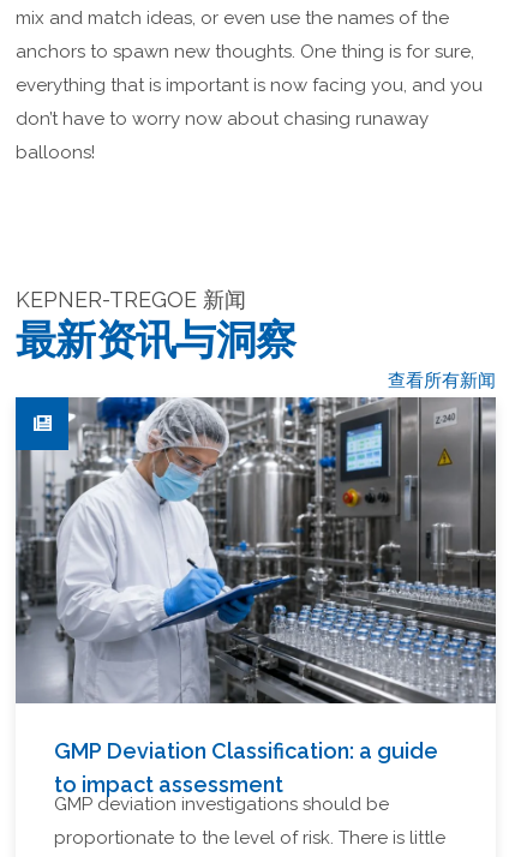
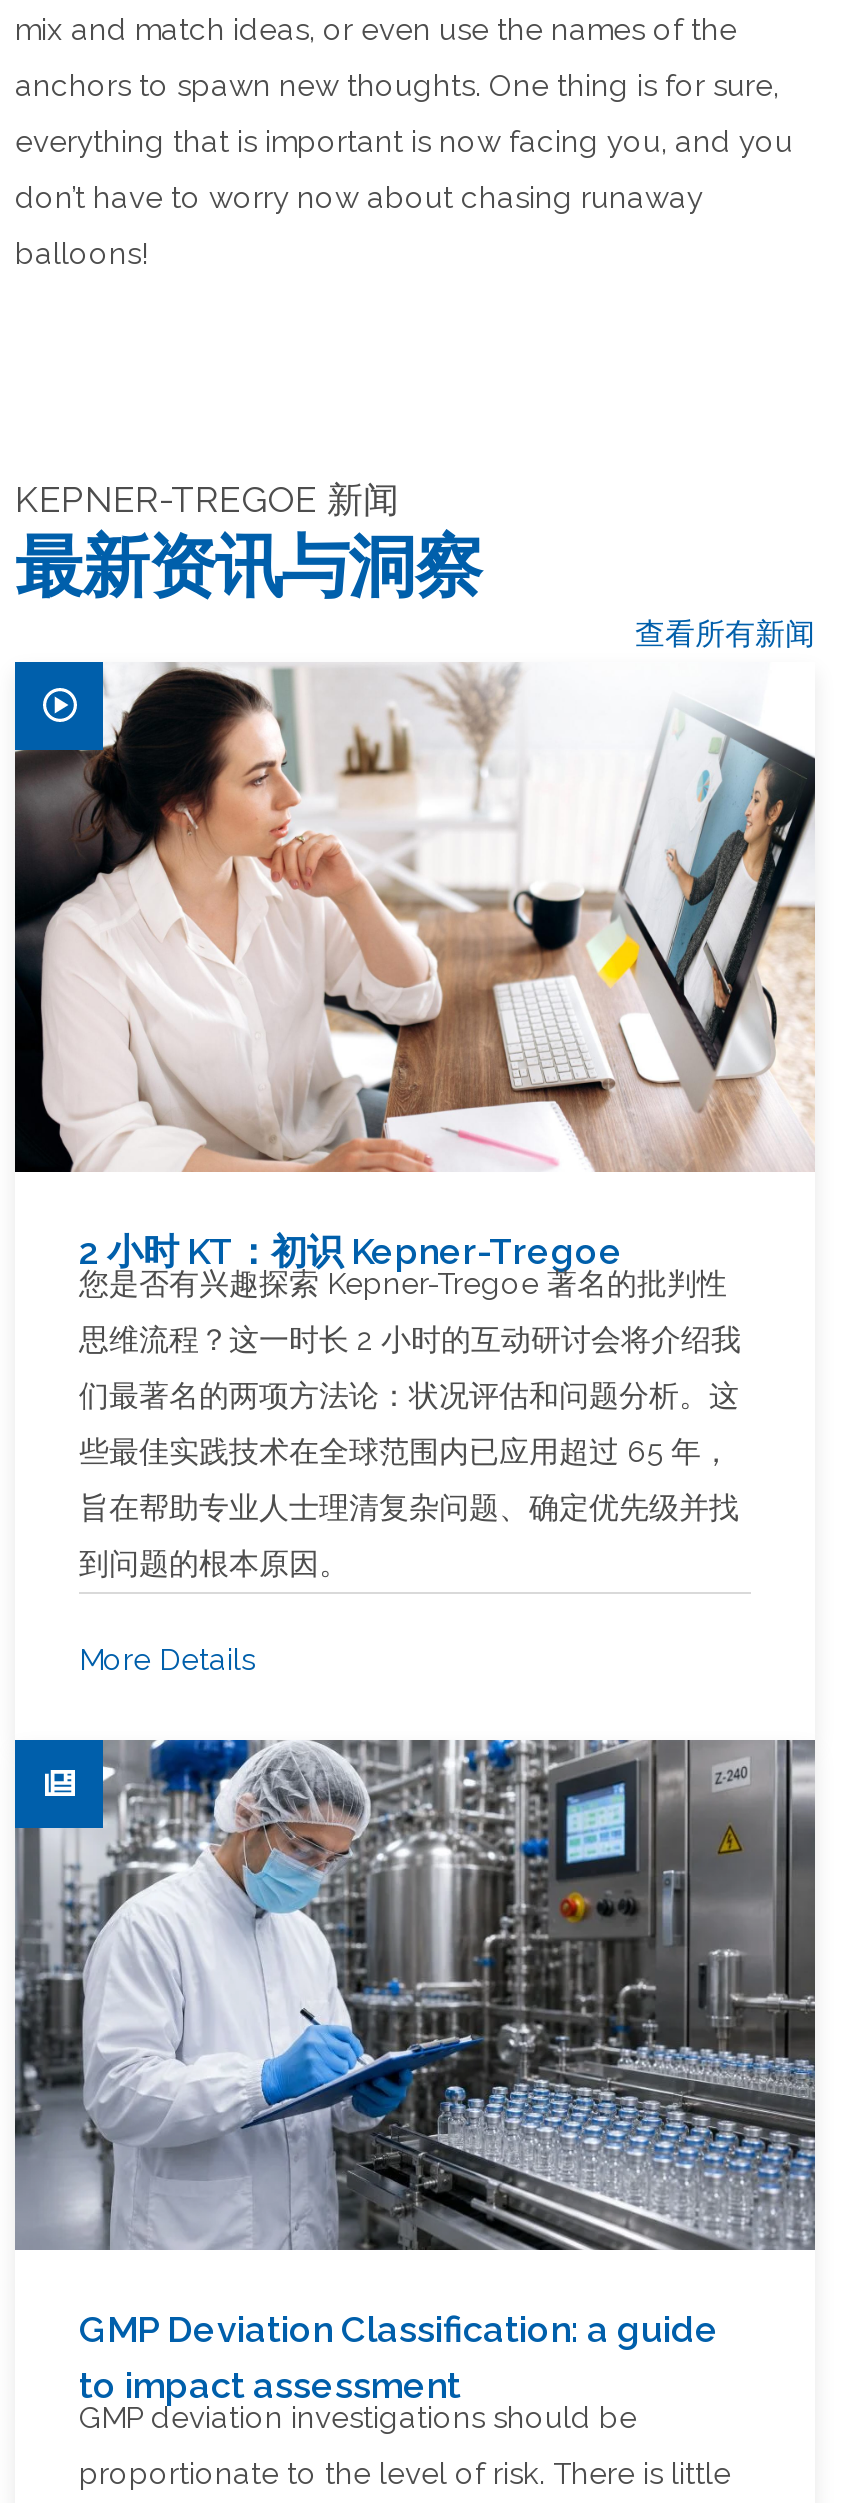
none -> [13,662,815,1677] [image] | 2 小时 KT：初识 Kepner-Tregoe | 您是否有兴趣探索 Kepner-Tregoe 著名的批判性 | 思维流程？这一时长 2 小时的互动研讨会将介绍我 | 们最著名的两项方法论：状况评估和问题分析。这 | 些最佳实践技术在全球范围内已应用超过 65 年， | 旨在帮助专业人士理清复杂问题、确定优先级并找 | 到问题的根本原因。 | More Details

